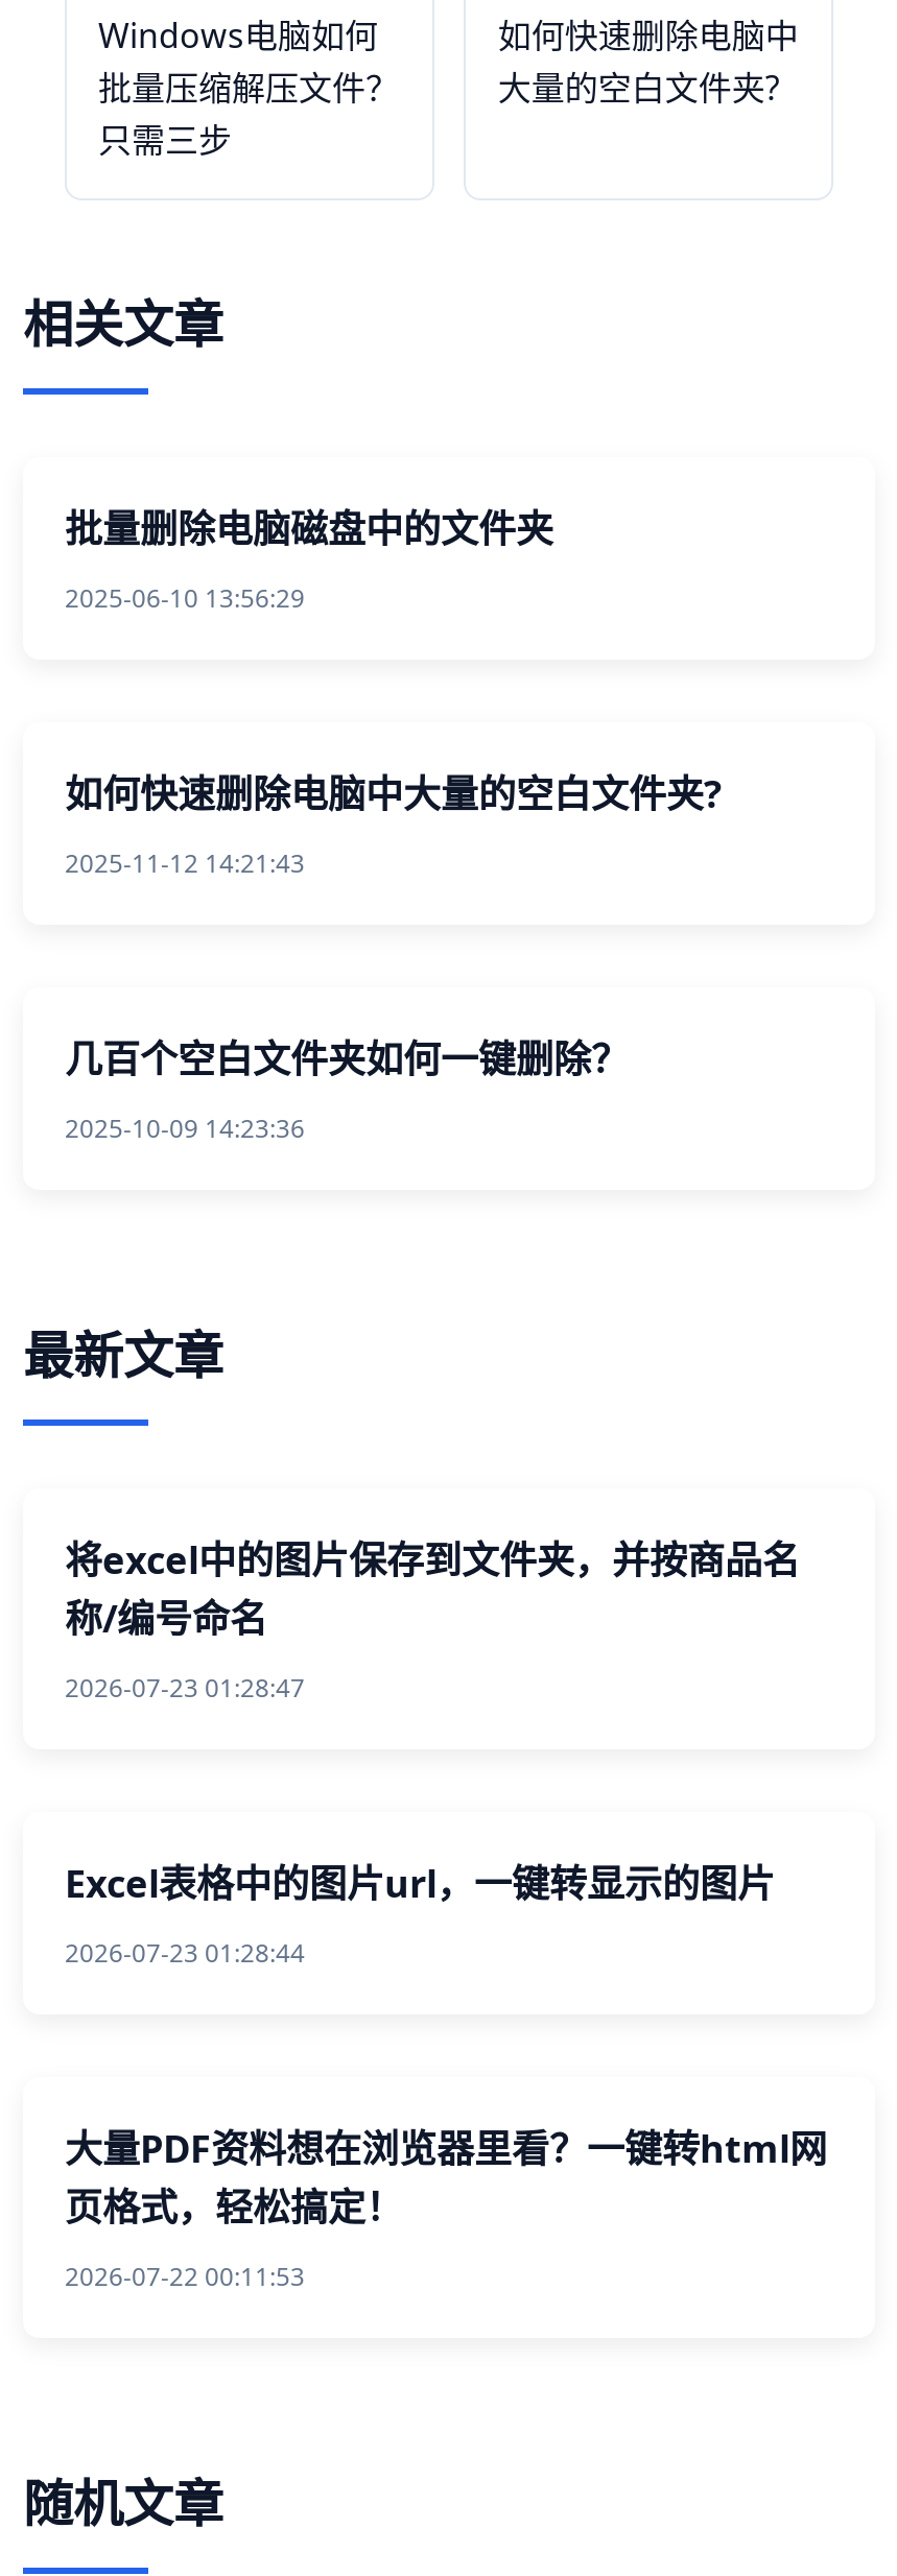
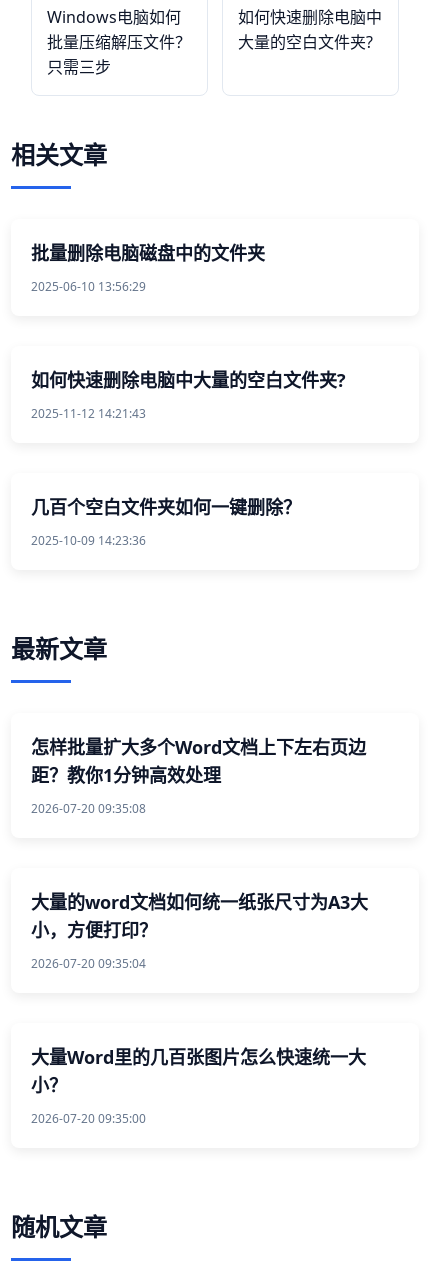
[65,1533,800,1642] 将excel中的图片保存到文件夹，并按商品名 | 称/编号命名 -> [31,734,366,786] 怎样批量扩大多个Word文档上下左右页边 | 距？教你1分钟高效处理
[65,1669,305,1704] 2026-07-23 01:28:47 -> [31,799,146,816] 2026-07-20 09:35:08
[65,1857,775,1907] Excel表格中的图片url，一键转显示的图片 -> [31,889,368,941] 大量的word文档如何统一纸张尺寸为A3大 | 小，方便打印？
[65,1934,305,1970] 2026-07-23 01:28:44 -> [31,954,146,971] 2026-07-20 09:35:04
[65,2122,827,2231] 大量PDF资料想在浏览器里看？一键转html网 | 页格式，轻松搞定！ -> [31,1044,366,1096] 大量Word里的几百张图片怎么快速统一大 | 小？
[65,2258,305,2293] 2026-07-22 00:11:53 -> [31,1109,146,1126] 2026-07-20 09:35:00

